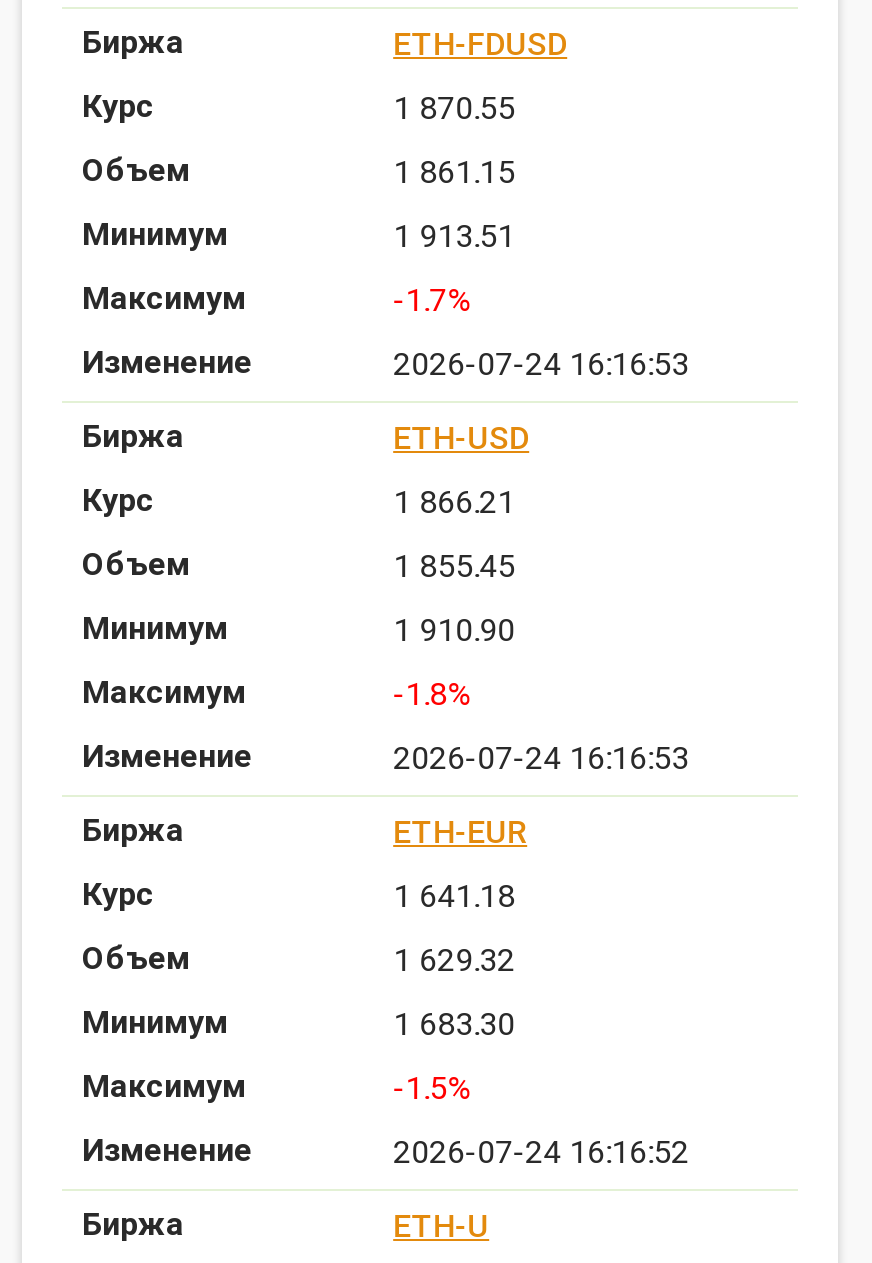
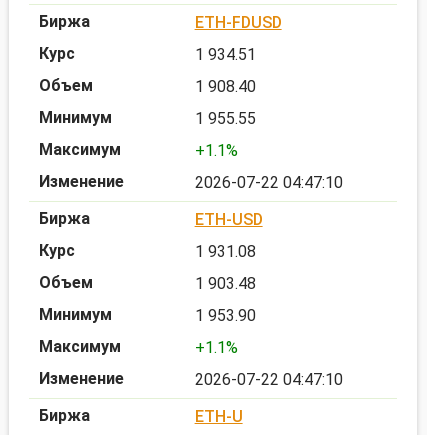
[393,89,515,127] 1 870.55 -> [195,45,256,64] 1 934.51
[393,153,515,191] 1 861.15 -> [195,77,256,96] 1 908.40
[393,217,515,255] 1 913.51 -> [195,109,256,128] 1 955.55
[393,281,471,319] -1.7% -> [195,141,238,160] +1.1%
[393,345,689,383] 2026-07-24 16:16:53 -> [195,173,343,192] 2026-07-22 04:47:10
[393,483,689,1171] 1 866.21 | 1 855.45 | 1 910.90 | -1.8% | 2026-07-24 16:16:53 | ETH-EUR | 1 641.18 | 1 629.32 | 1 683.30 | -1.5% | 2026-07-24 16:16:52 -> [195,242,343,389] 1 931.08 | 1 903.48 | 1 953.90 | +1.1% | 2026-07-22 04:47:10

